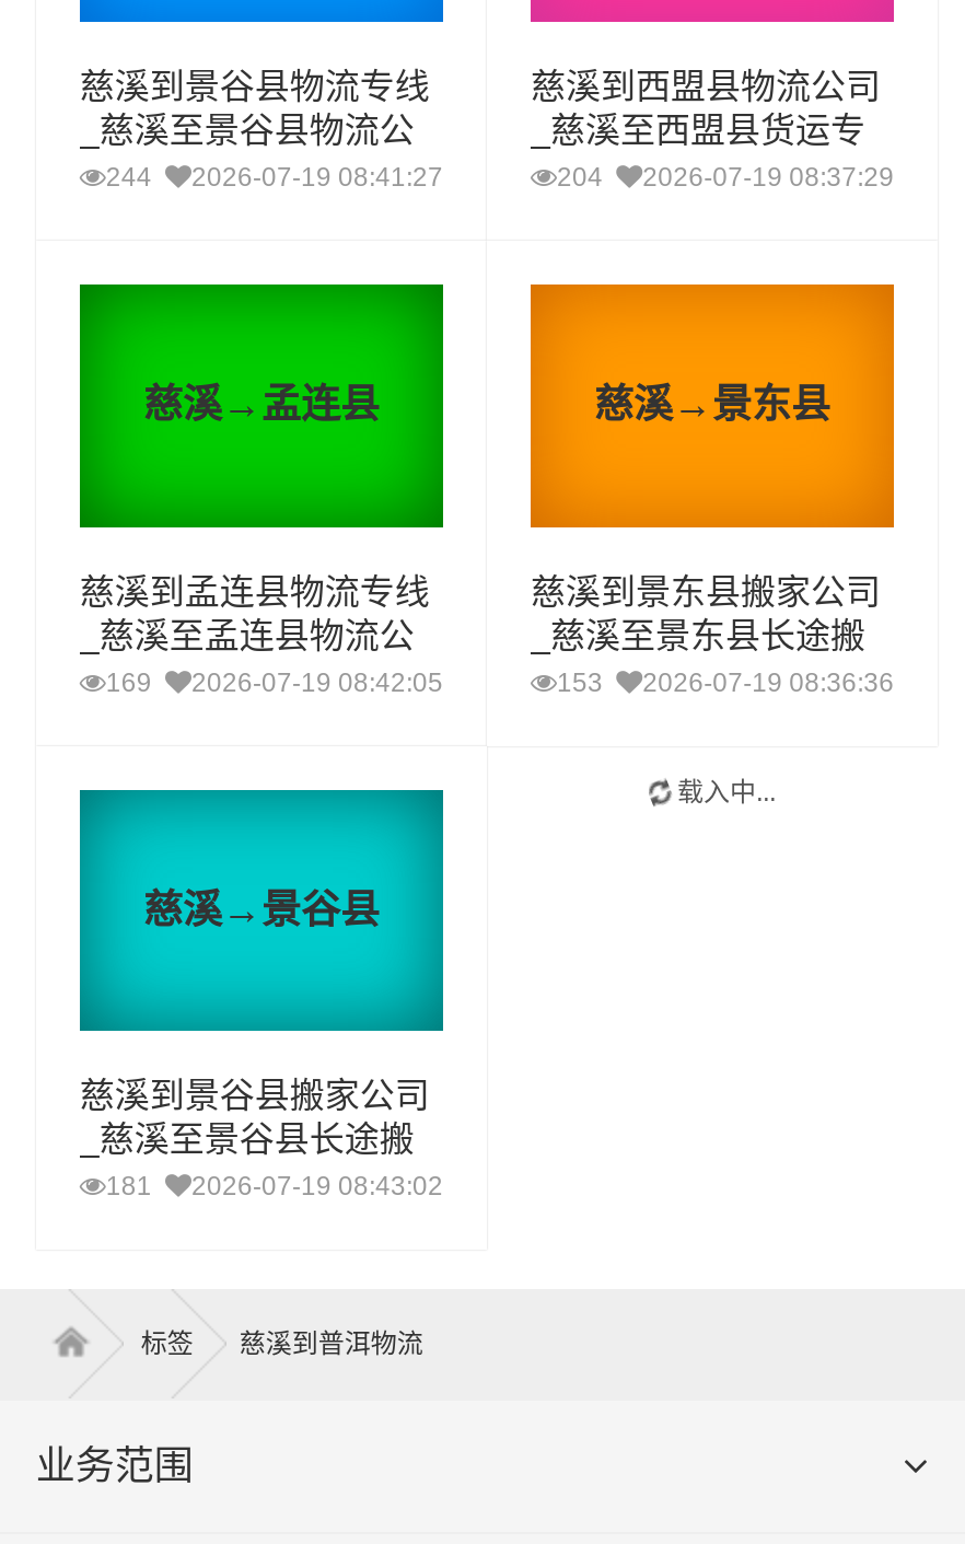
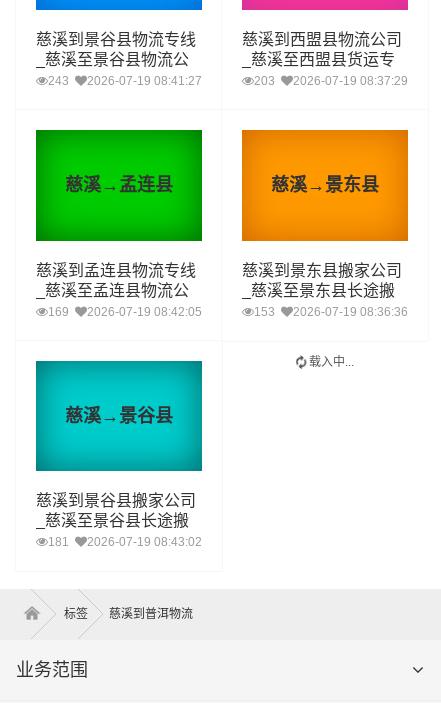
[106,162,152,193] 244 -> [48,74,69,88] 243
[557,162,603,193] 204 -> [254,74,275,88] 203

